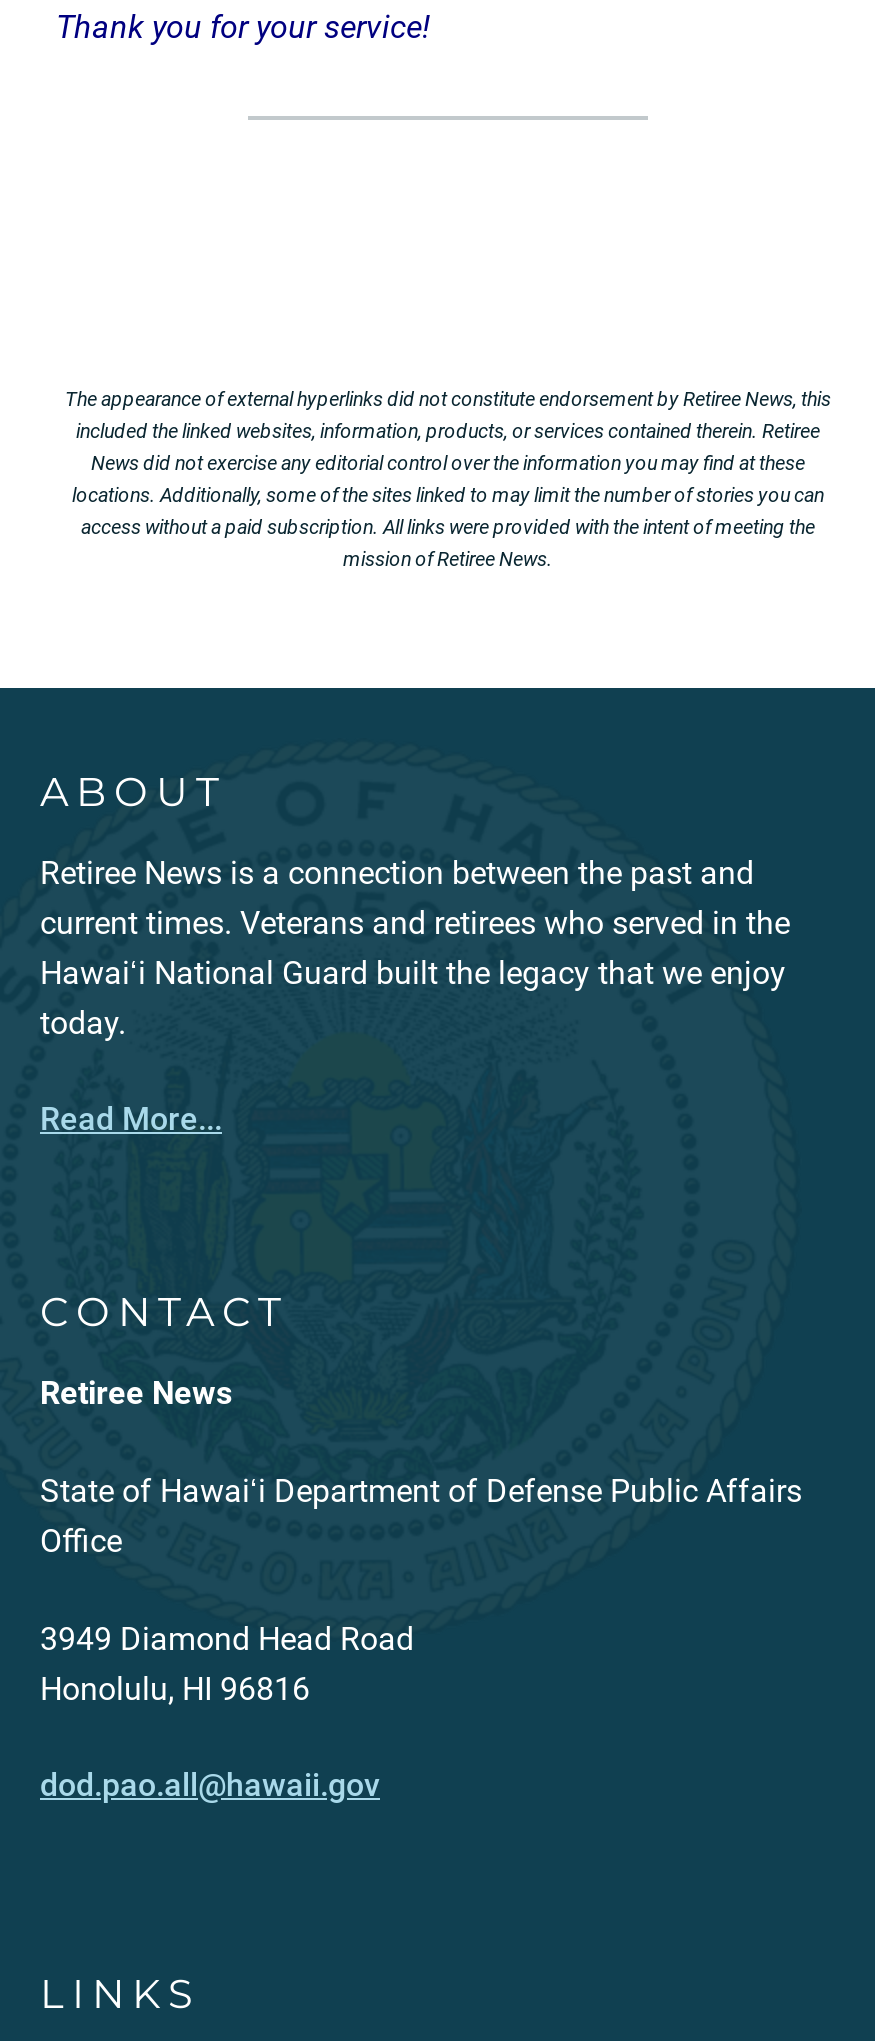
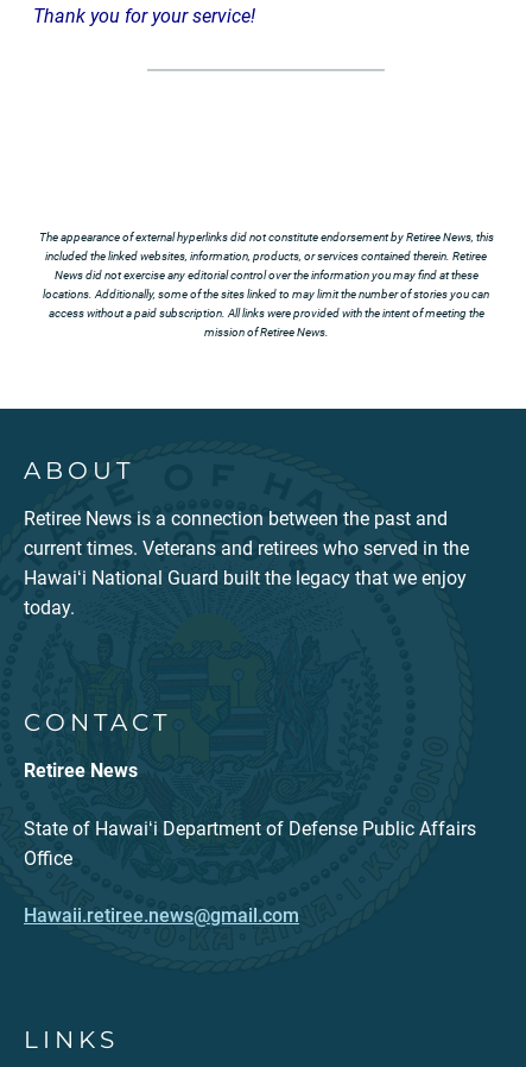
[40,1100,222,1138] Read More... -> none
[40,1620,414,1804] 3949 Diamond Head Road | Honolulu, HI 96816 | dod.pao.all@hawaii.gov -> [24,904,299,927] Hawaii.retiree.news@gmail.com

